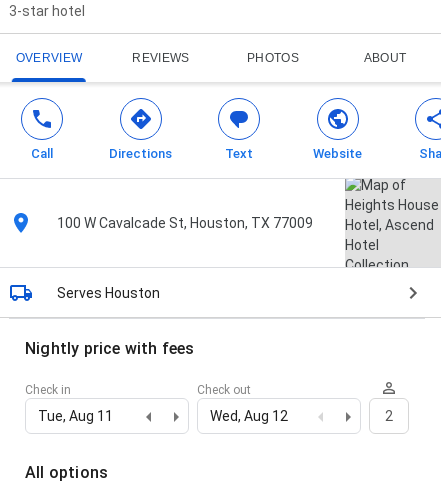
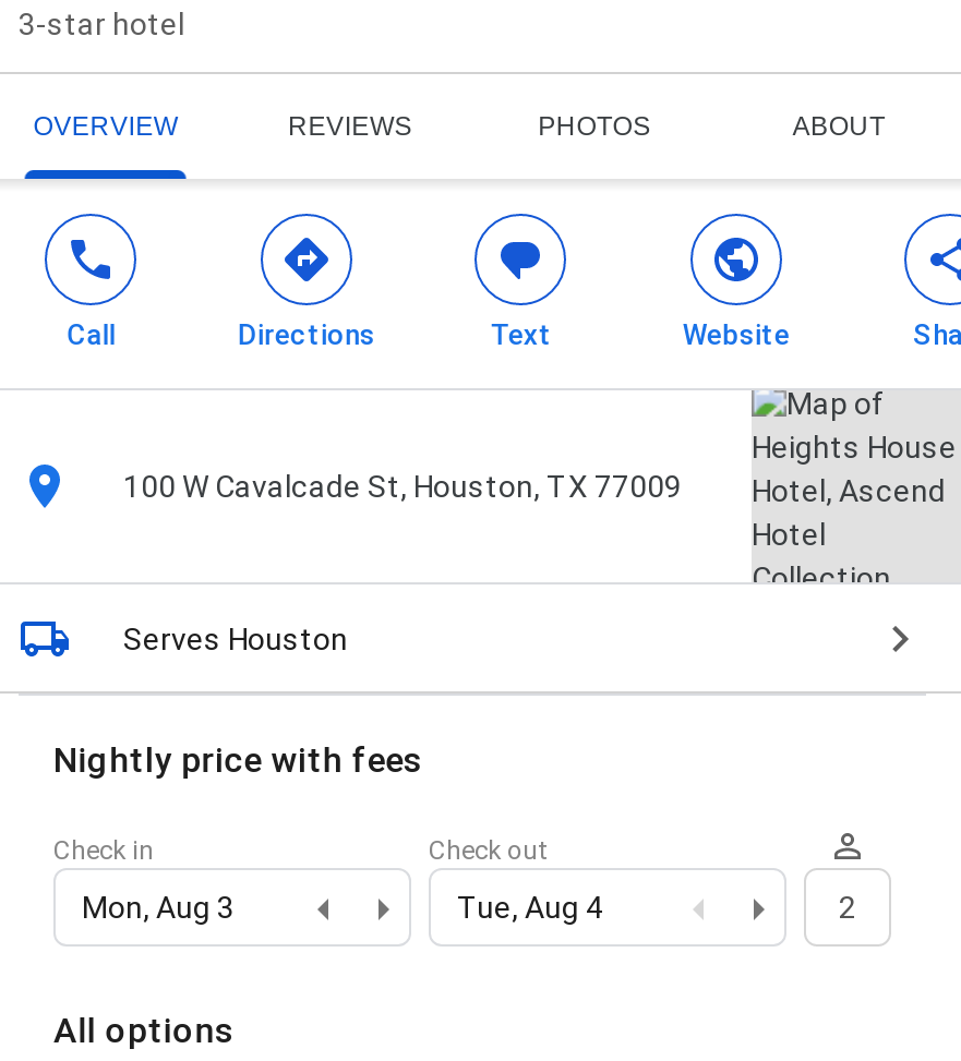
[38,408,113,424] Tue, Aug 11 -> [82,890,235,925] Mon, Aug 3
[210,408,288,424] Wed, Aug 12 -> [457,890,603,925] Tue, Aug 4

